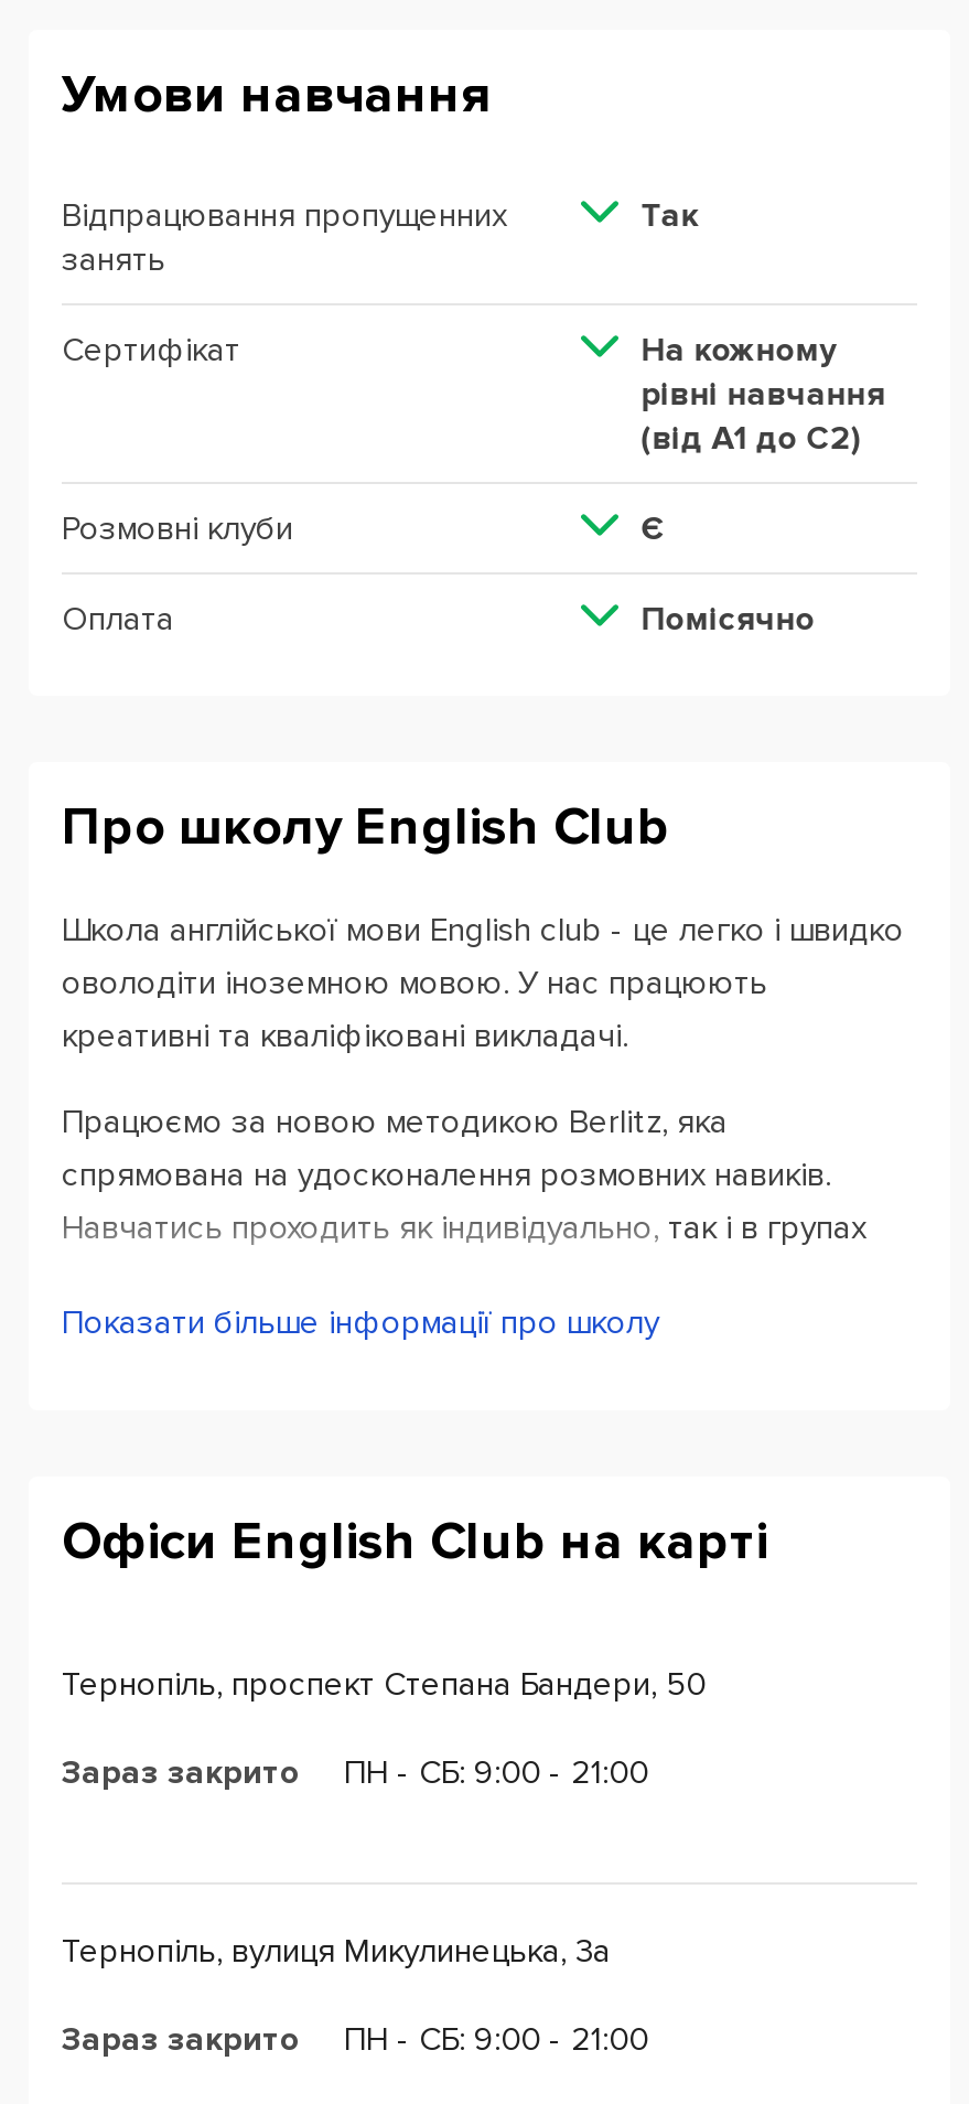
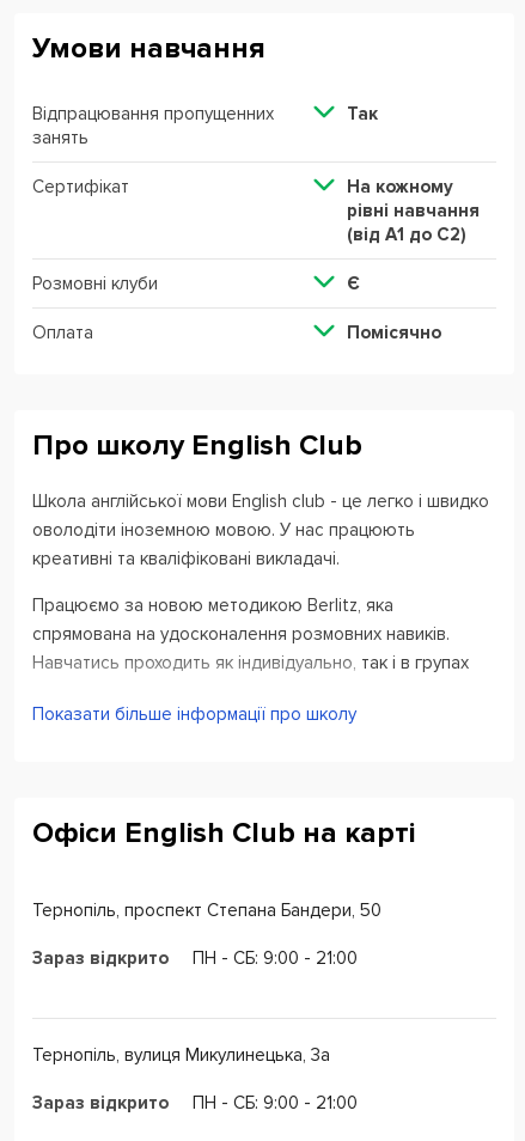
[62,1752,300,1792] Зараз закрито -> [32,947,169,969] Зараз відкрито
[62,2019,300,2059] Зараз закрито -> [32,1092,169,1113] Зараз відкрито

